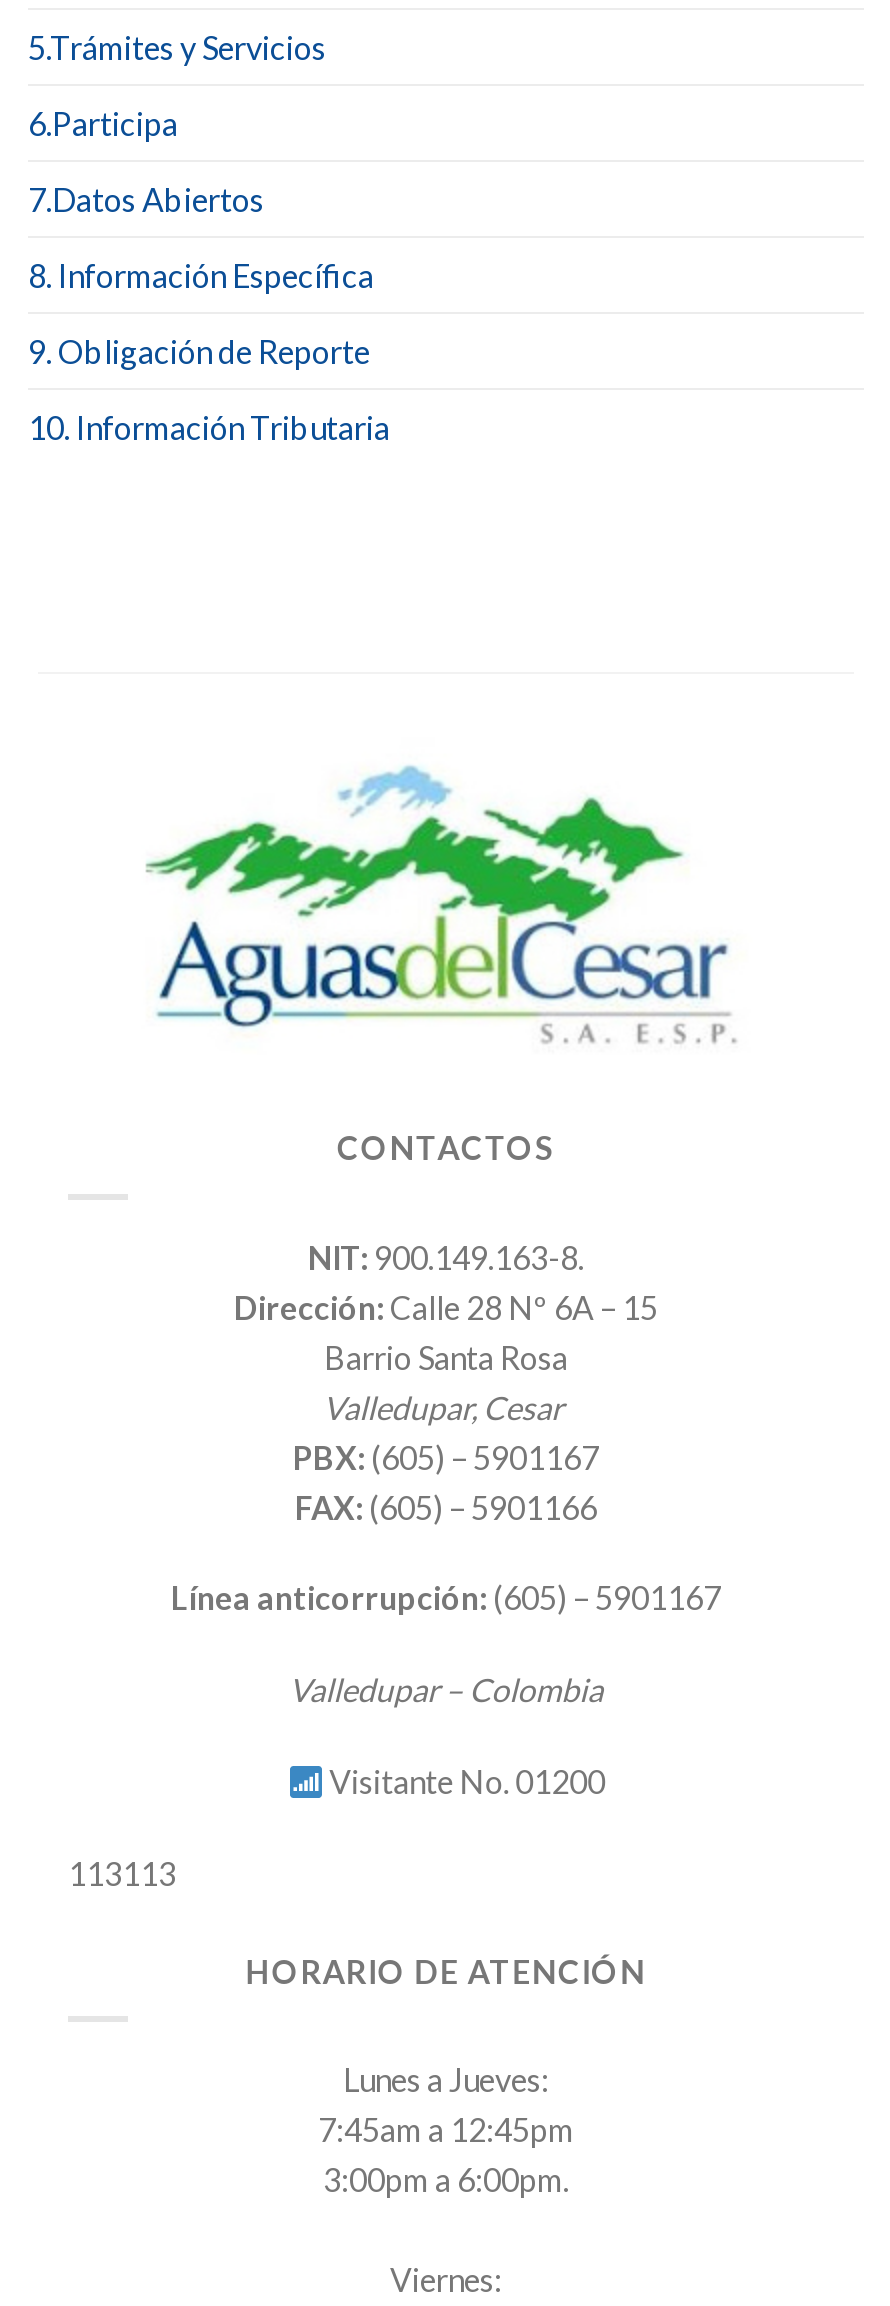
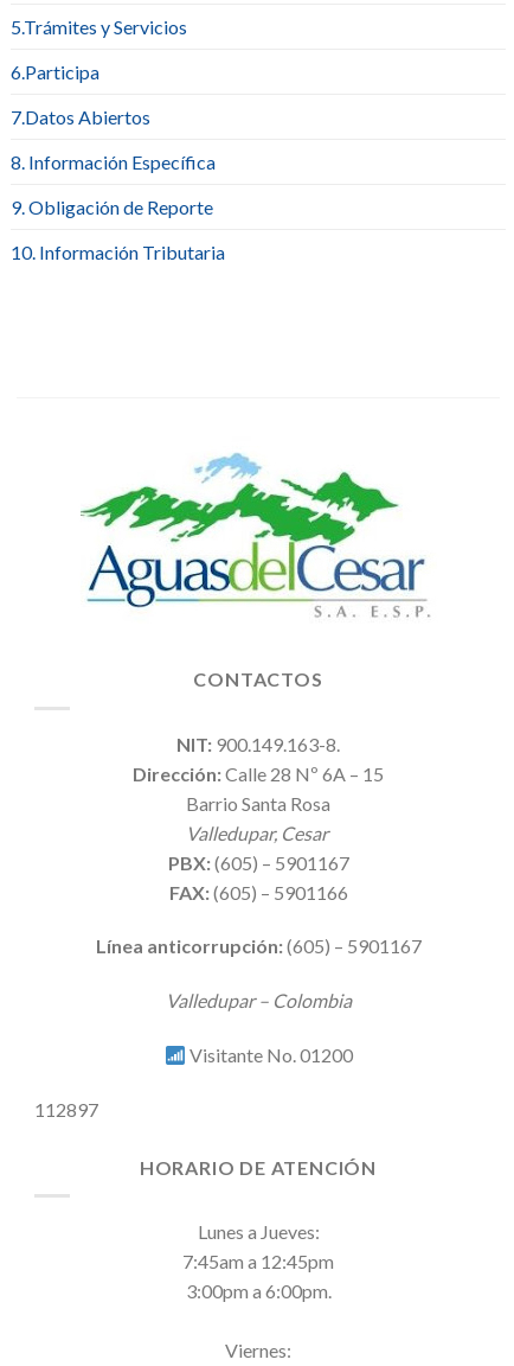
[68,1854,176,1892] 113113 -> [34,1098,98,1120] 112897

